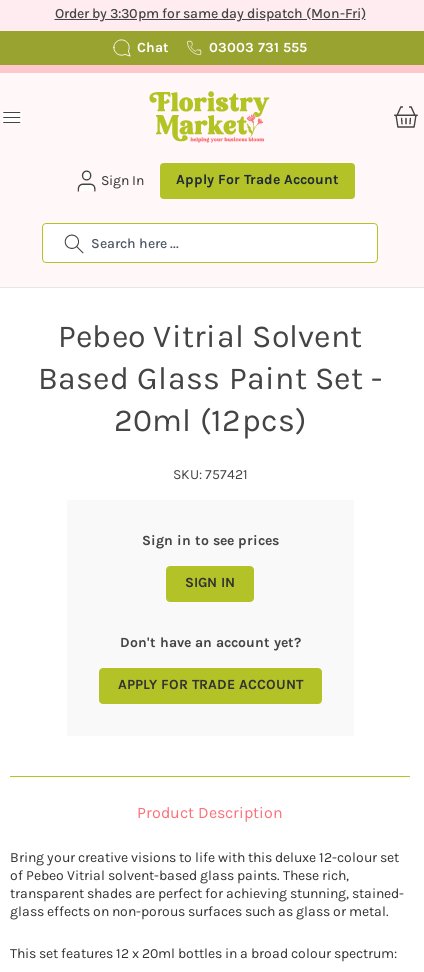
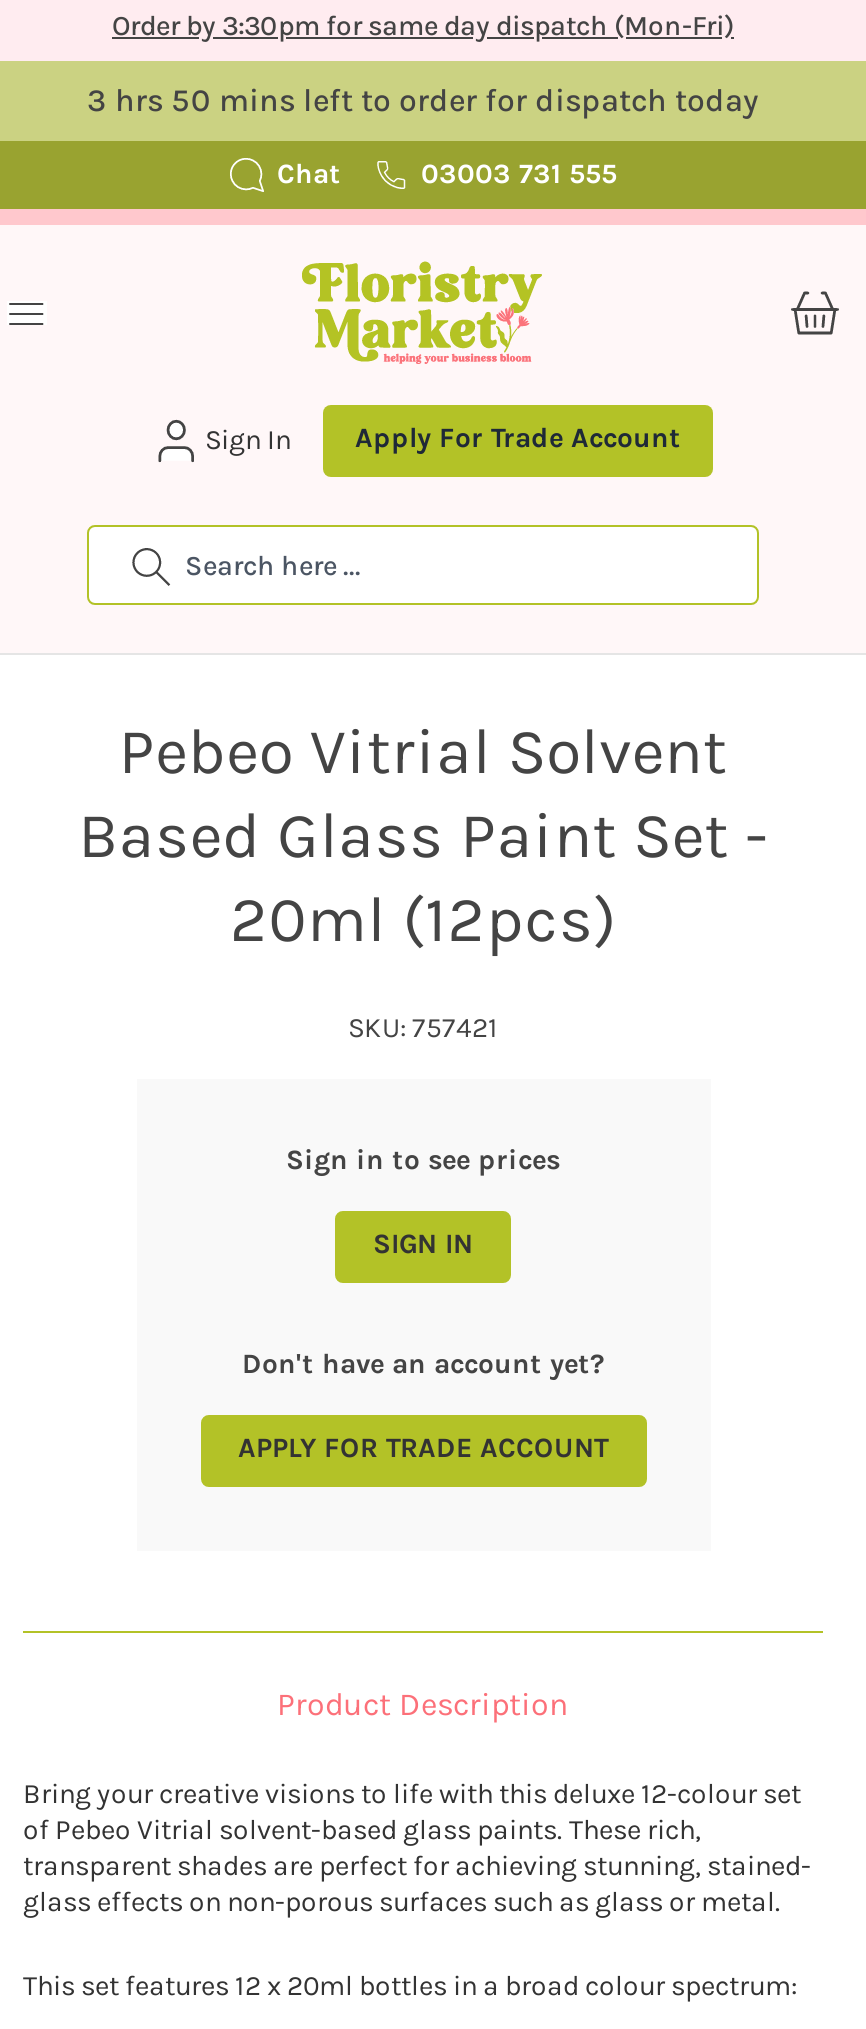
none -> [87,81,759,119] 3 hrs 50 mins left to order for dispatch today

